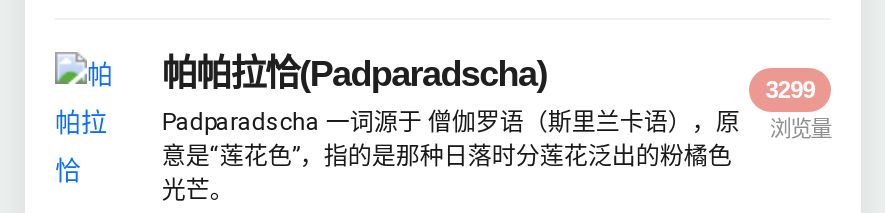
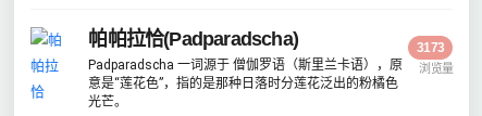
[765,76,815,104] 3299 -> [417,40,444,55] 3173

